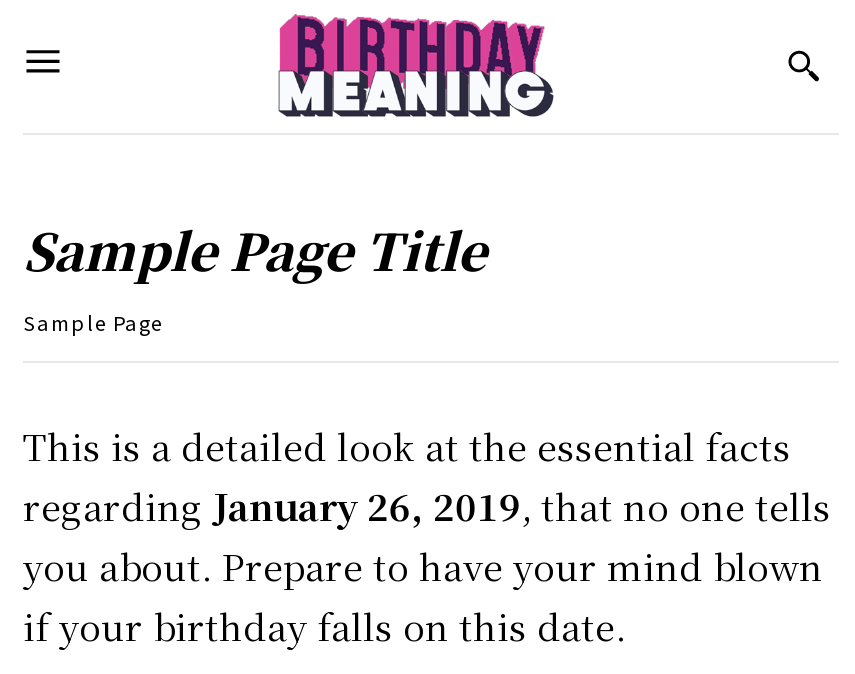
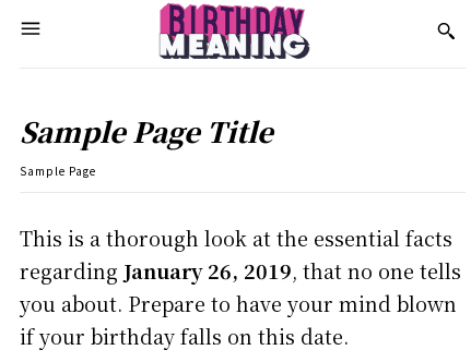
[23,420,791,472] This is a detailed look at the essential facts -> [20,224,452,252] This is a thorough look at the essential facts

